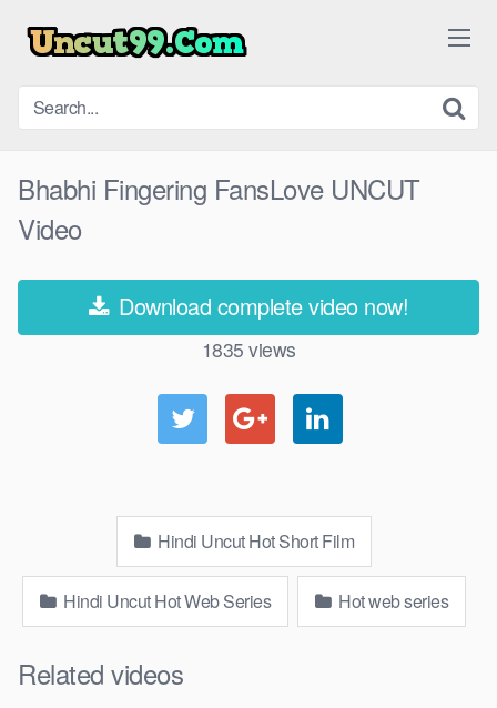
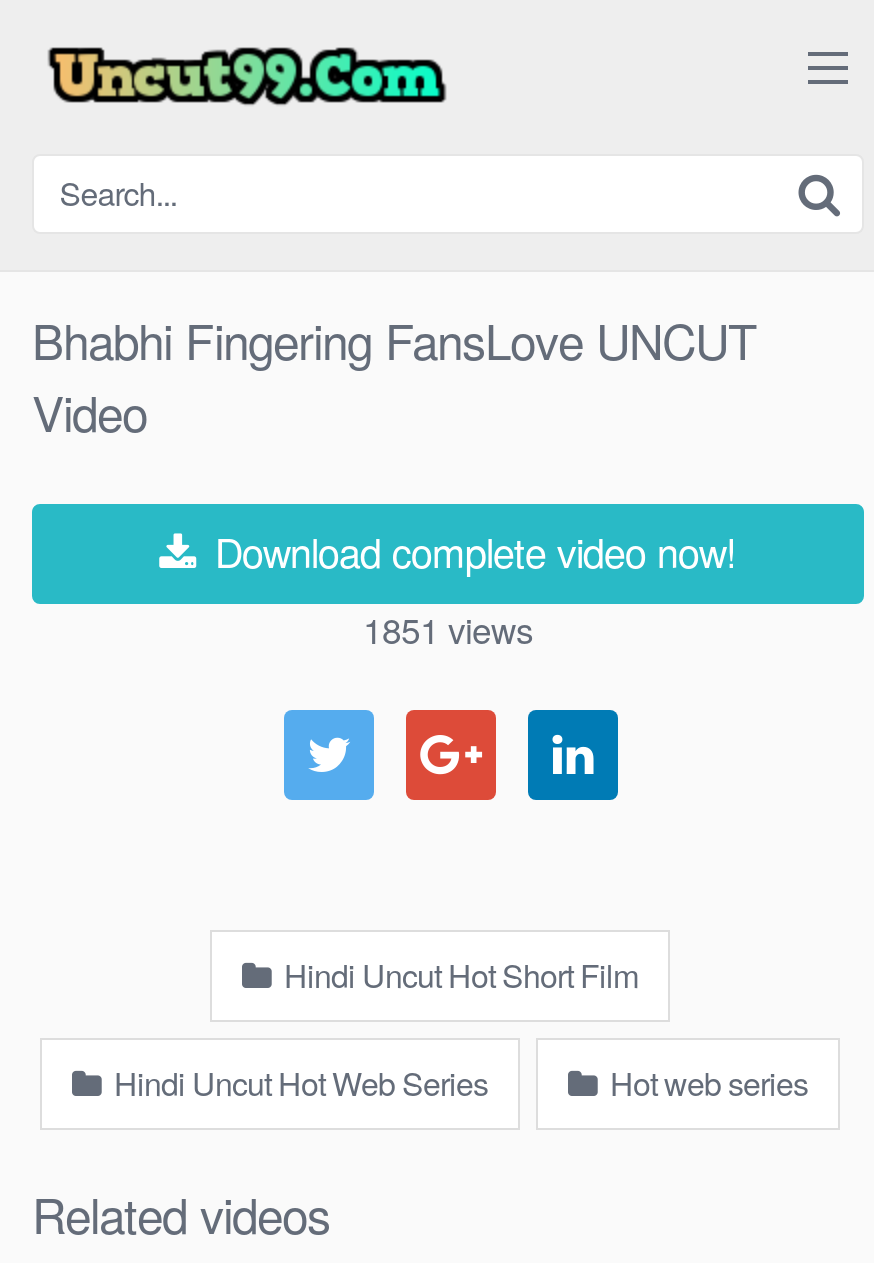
[201,335,296,363] 1835views -> [363,604,533,654] 1851views

